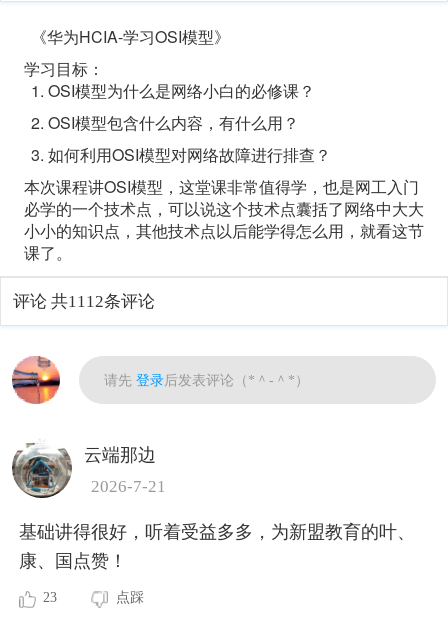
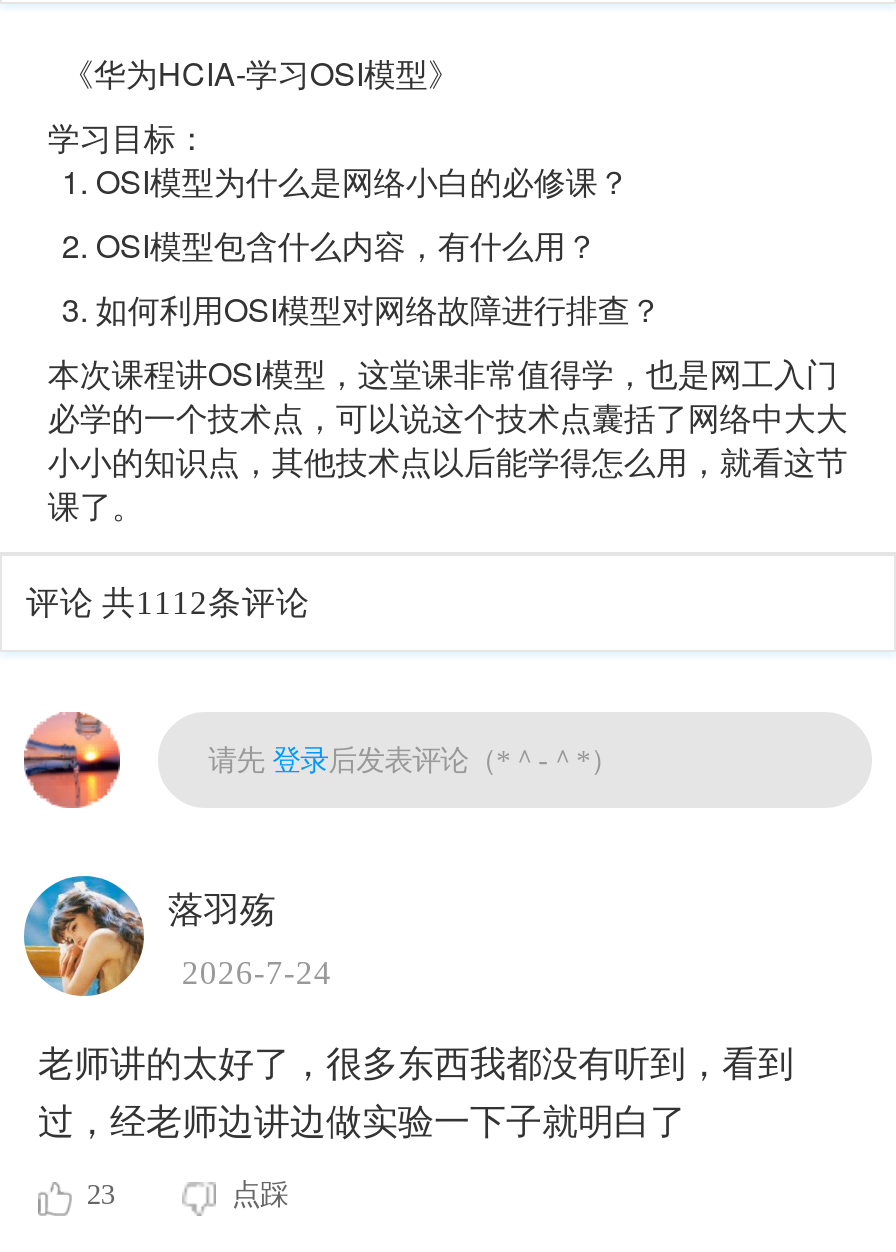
[11,438,156,499] [image] | 云端那边 -> [22,874,276,998] [image] | 落羽殇
[91,476,166,495] 2026-7-21 -> [182,953,332,991] 2026-7-24
[19,517,415,572] 基础讲得很好，听着受益多多，为新盟教育的叶、 | 康、国点赞！ -> [38,1035,794,1145] 老师讲的太好了，很多东西我都没有听到，看到 | 过，经老师边讲边做实验一下子就明白了

